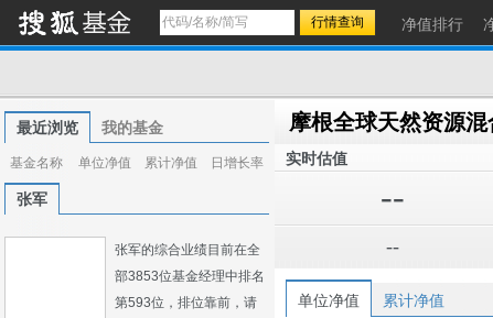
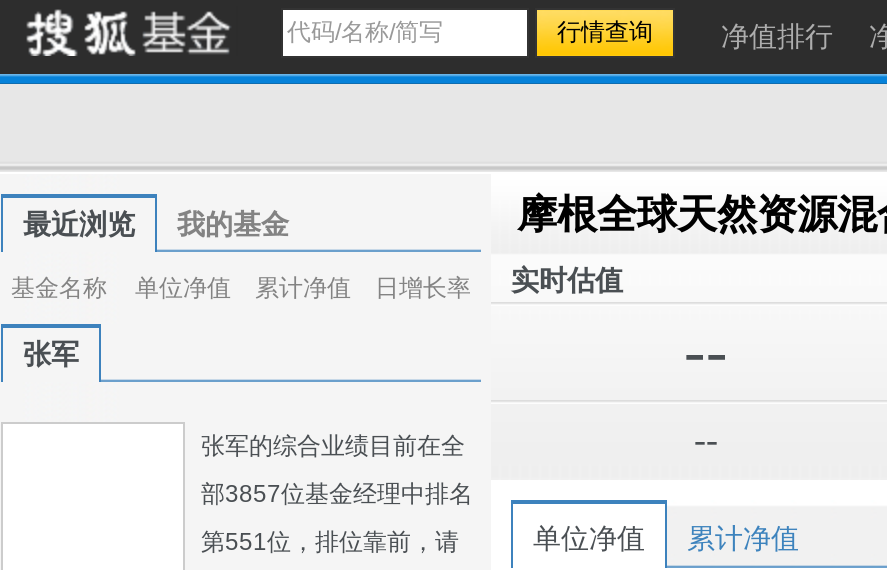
[115,268,265,284] 部3853位基金经理中排名 -> [201,480,473,508] 部3857位基金经理中排名
[115,295,257,310] 第593位，排位靠前，请 -> [201,528,459,556] 第551位，排位靠前，请

